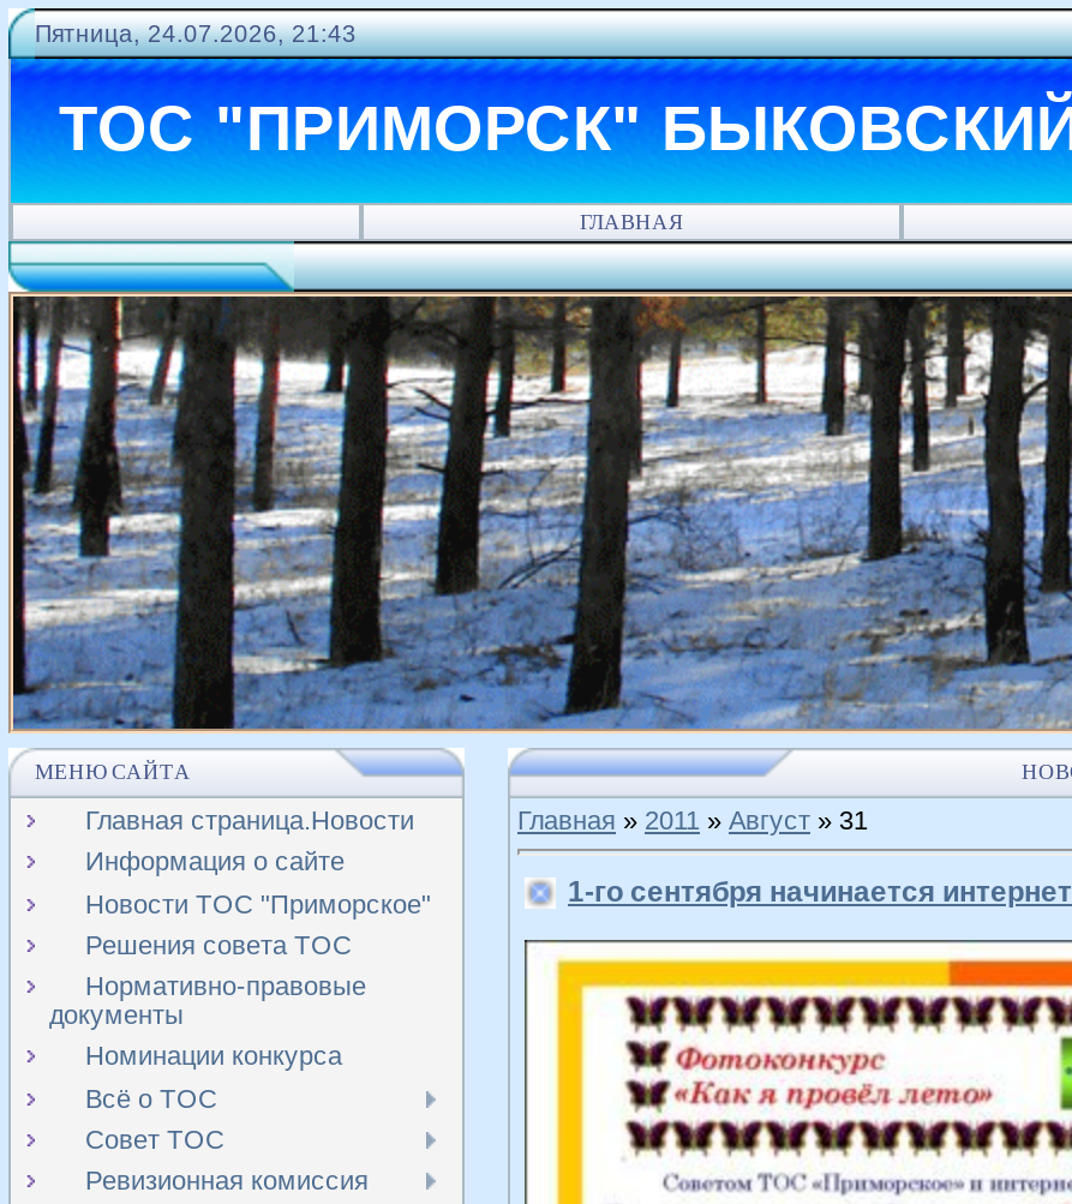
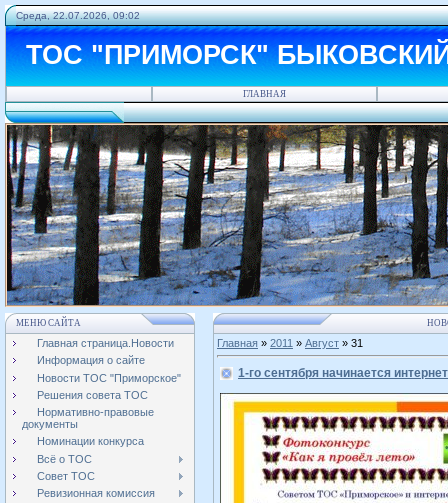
[35,20,357,47] Пятница, 24.07.2026, 21:43 -> [16,10,140,21] Среда, 22.07.2026, 09:02

